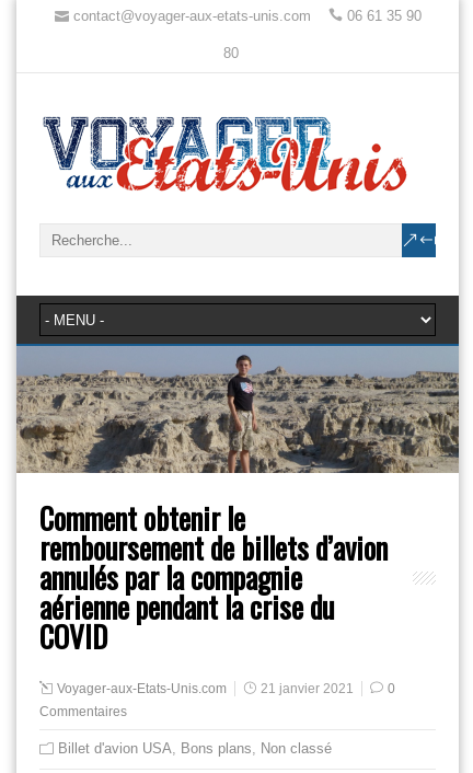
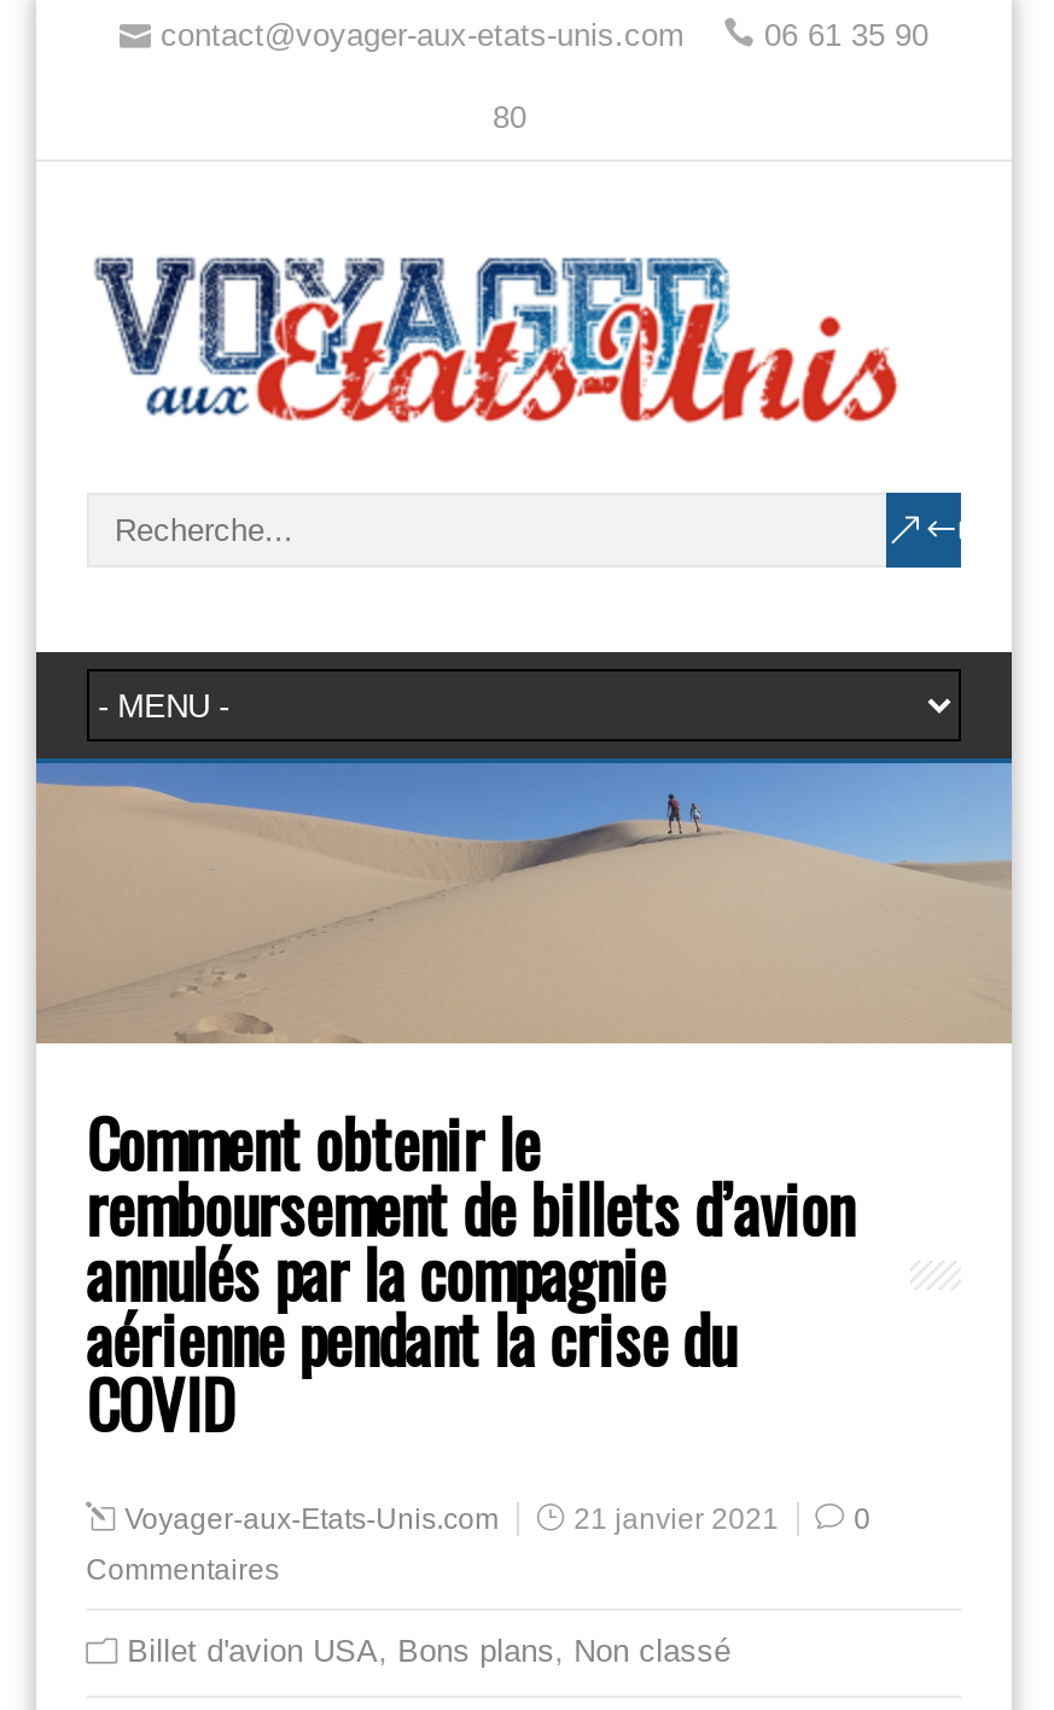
[16,346,460,474] [image] -> [36,763,1012,1043] [image]

